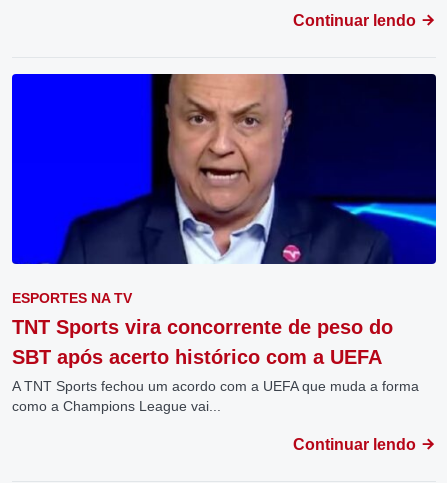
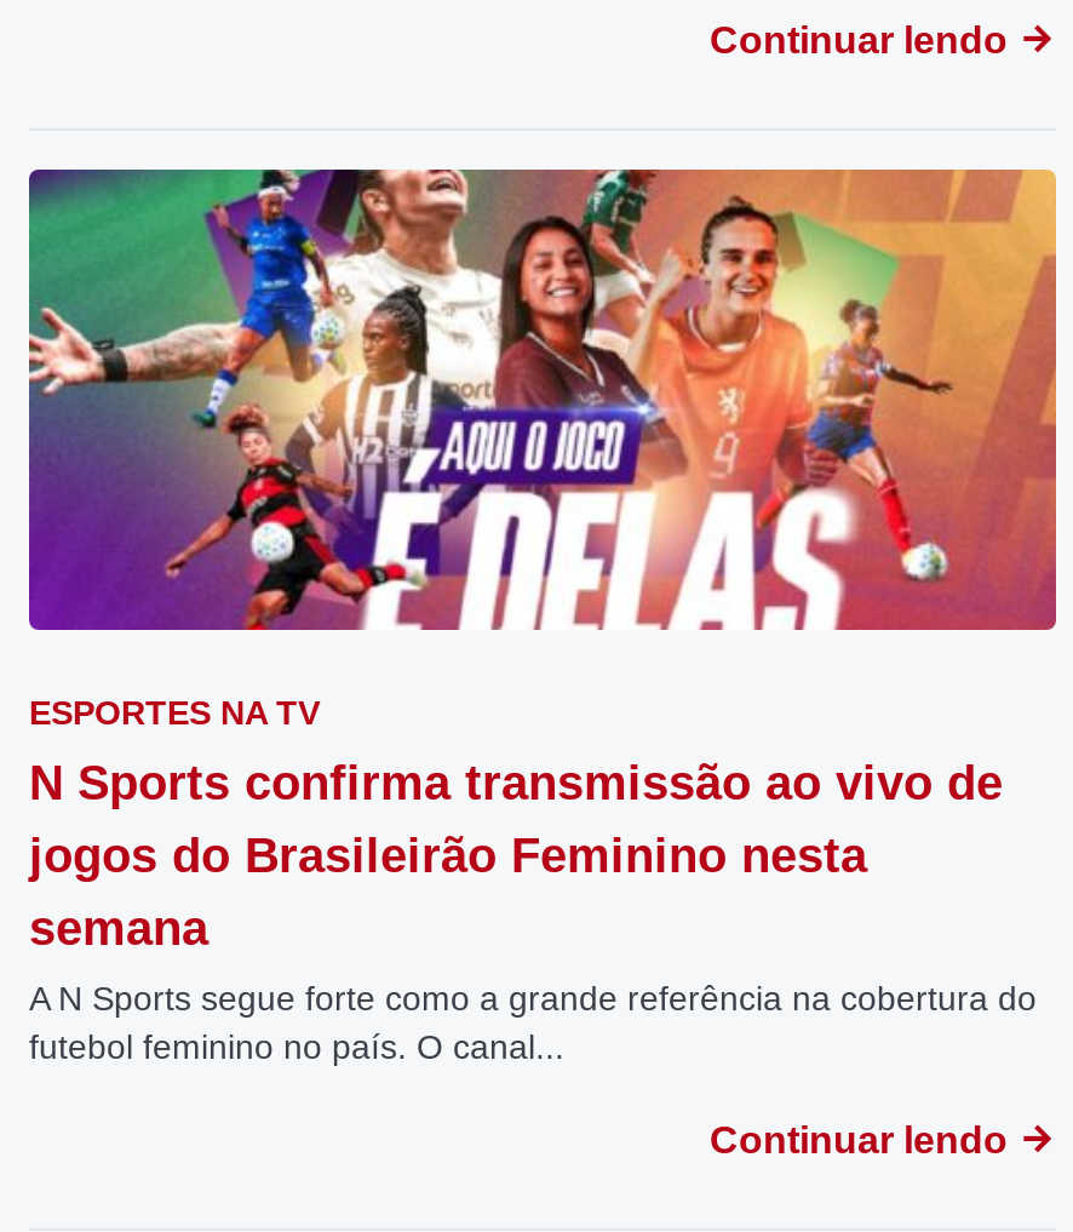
[11,73,437,265] [image] -> [27,166,1058,634] [image]
[12,316,393,368] TNT Sports vira concorrente de peso do | SBT após acerto histórico com a UEFA -> [29,755,1003,954] N Sports confirma transmissão ao vivo de | jogos do Brasileirão Feminino nesta | semana
[12,378,419,414] A TNT Sports fechou um acordo com a UEFA que muda a forma | como a Champions League vai... -> [29,978,1037,1066] A N Sports segue forte como a grande referência na cobertura do | futebol feminino no país. O canal...

